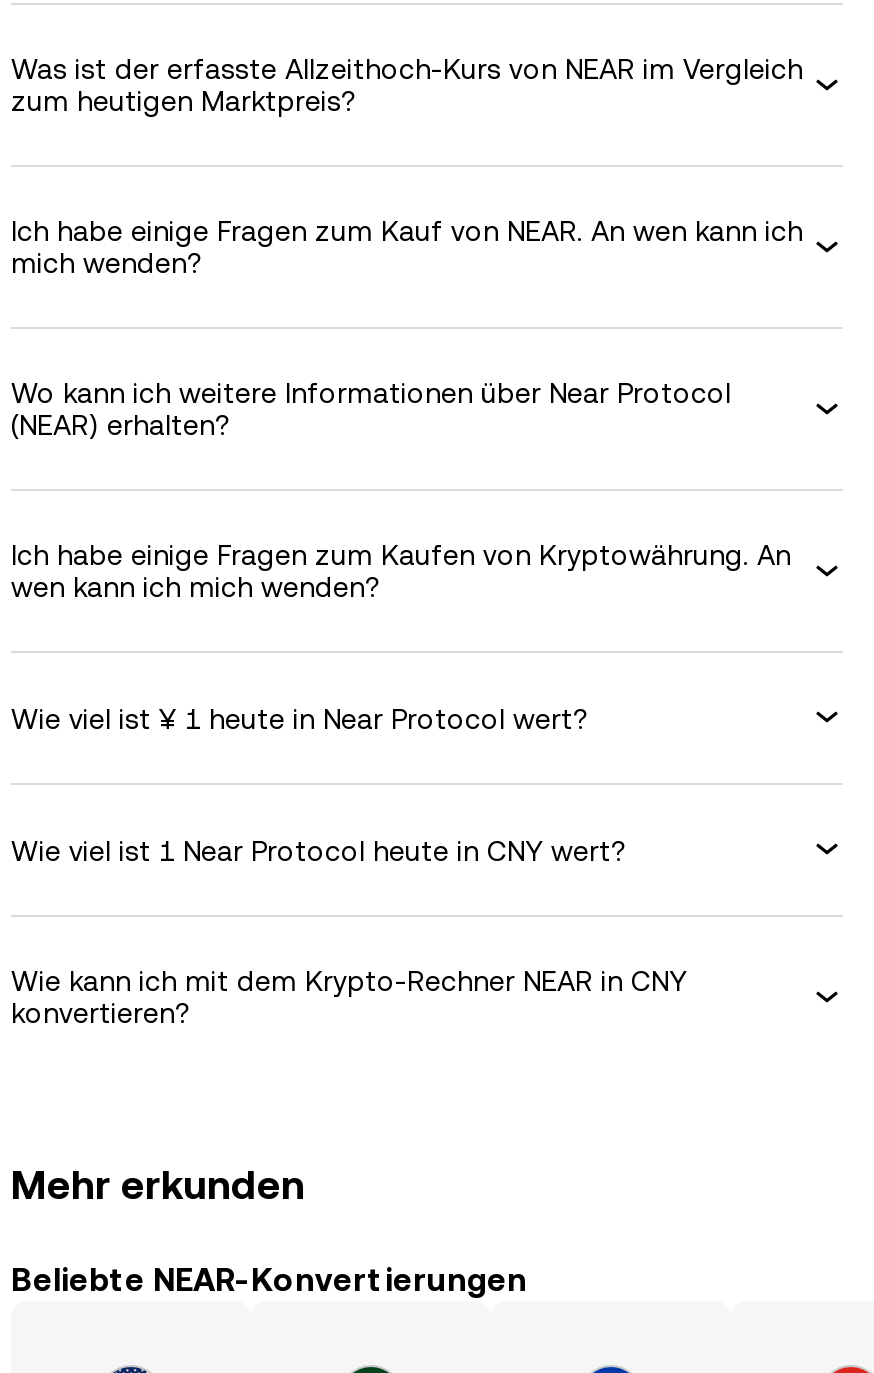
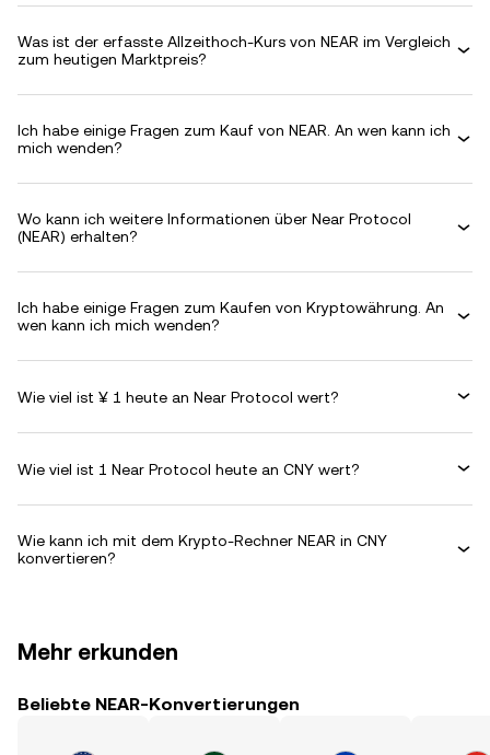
[11,702,589,734] Wie viel ist ¥ 1 heute in Near Protocol wert? -> [17,388,339,405] Wie viel ist ¥ 1 heute an Near Protocol wert?
[11,834,627,866] Wie viel ist 1 Near Protocol heute in CNY wert? -> [17,460,360,478] Wie viel ist 1 Near Protocol heute an CNY wert?

